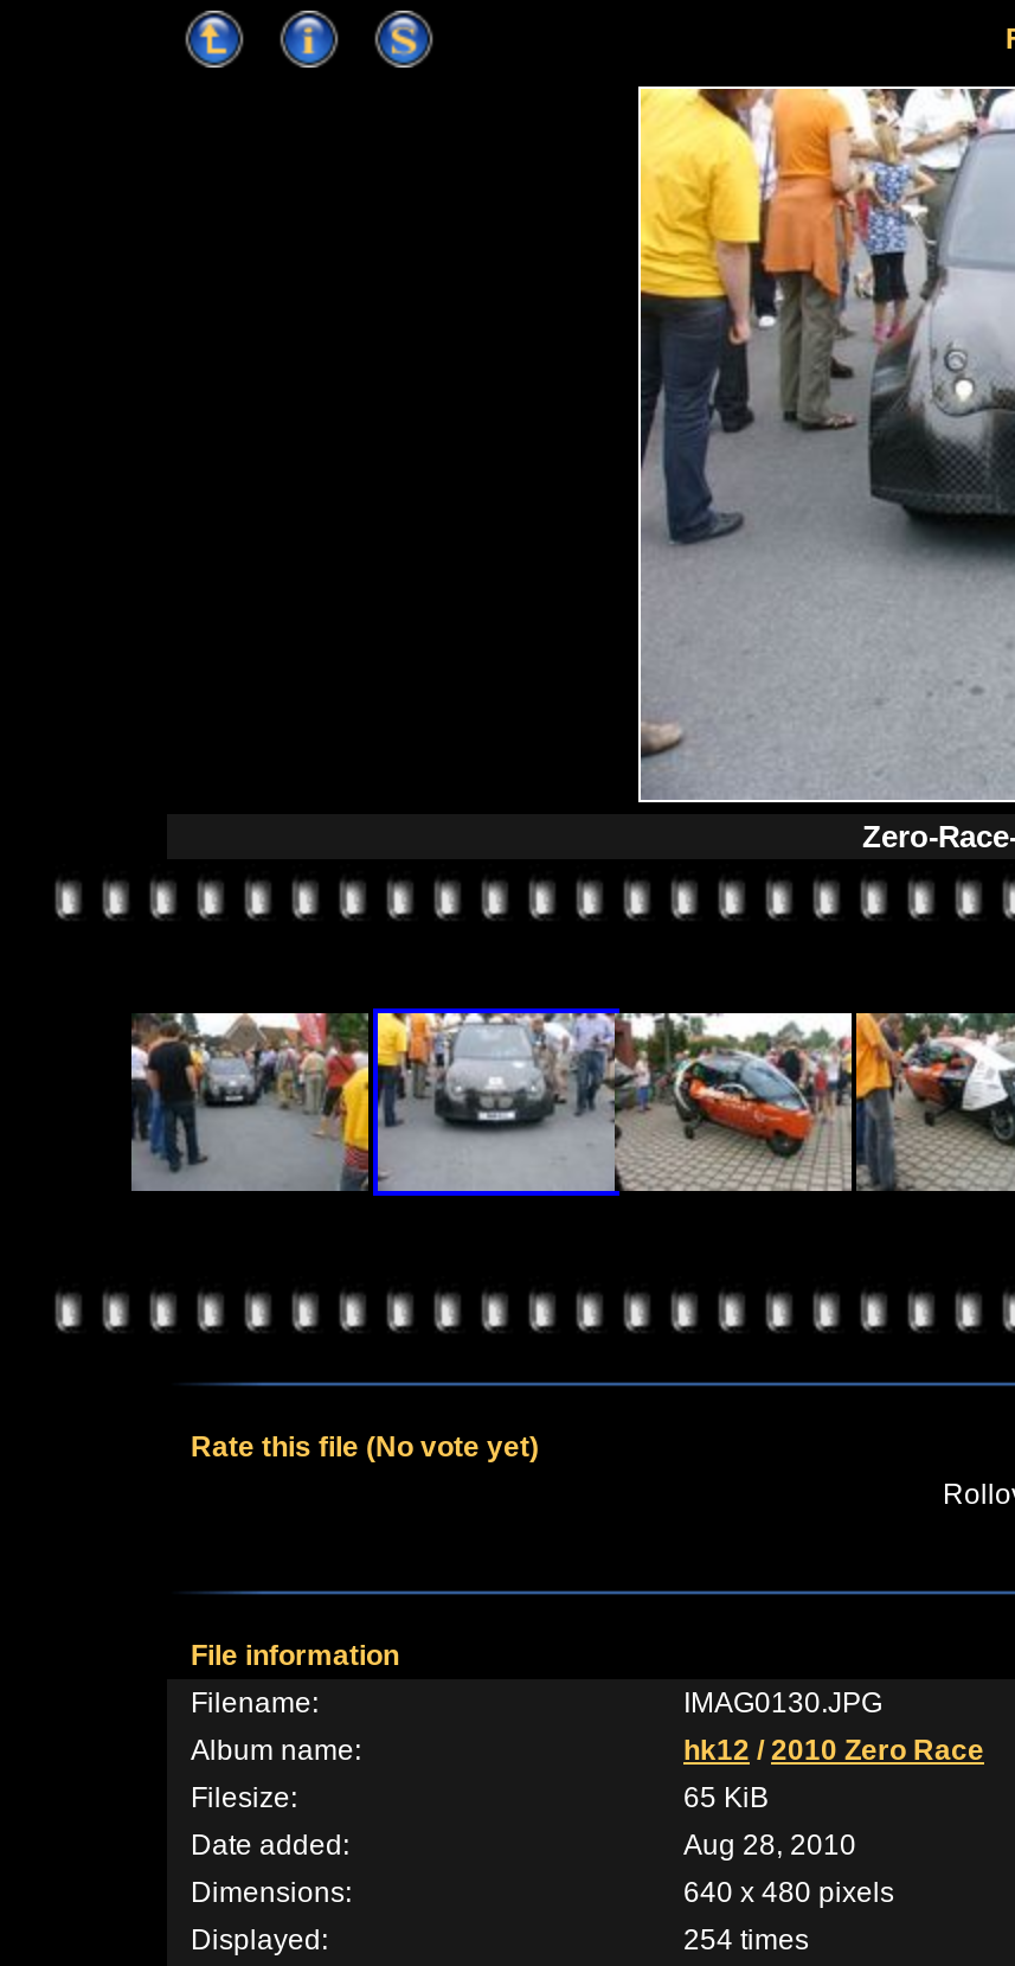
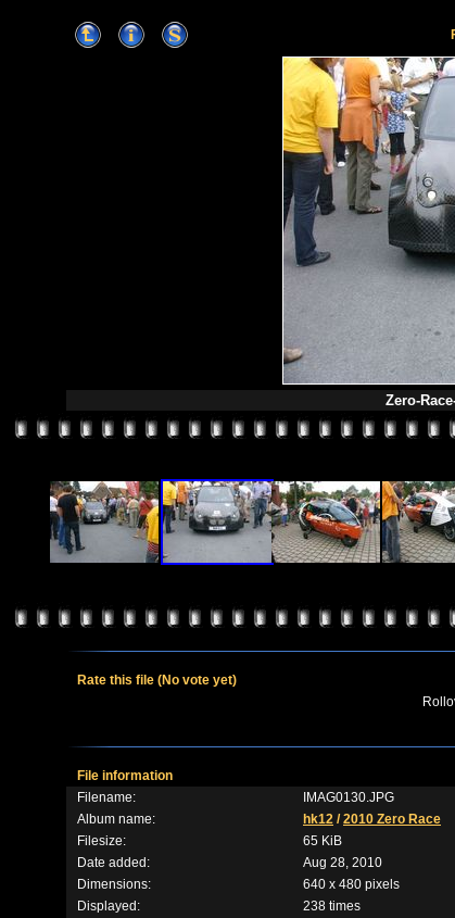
[683,1923,809,1957] 254 times -> [303,898,361,914] 238 times

